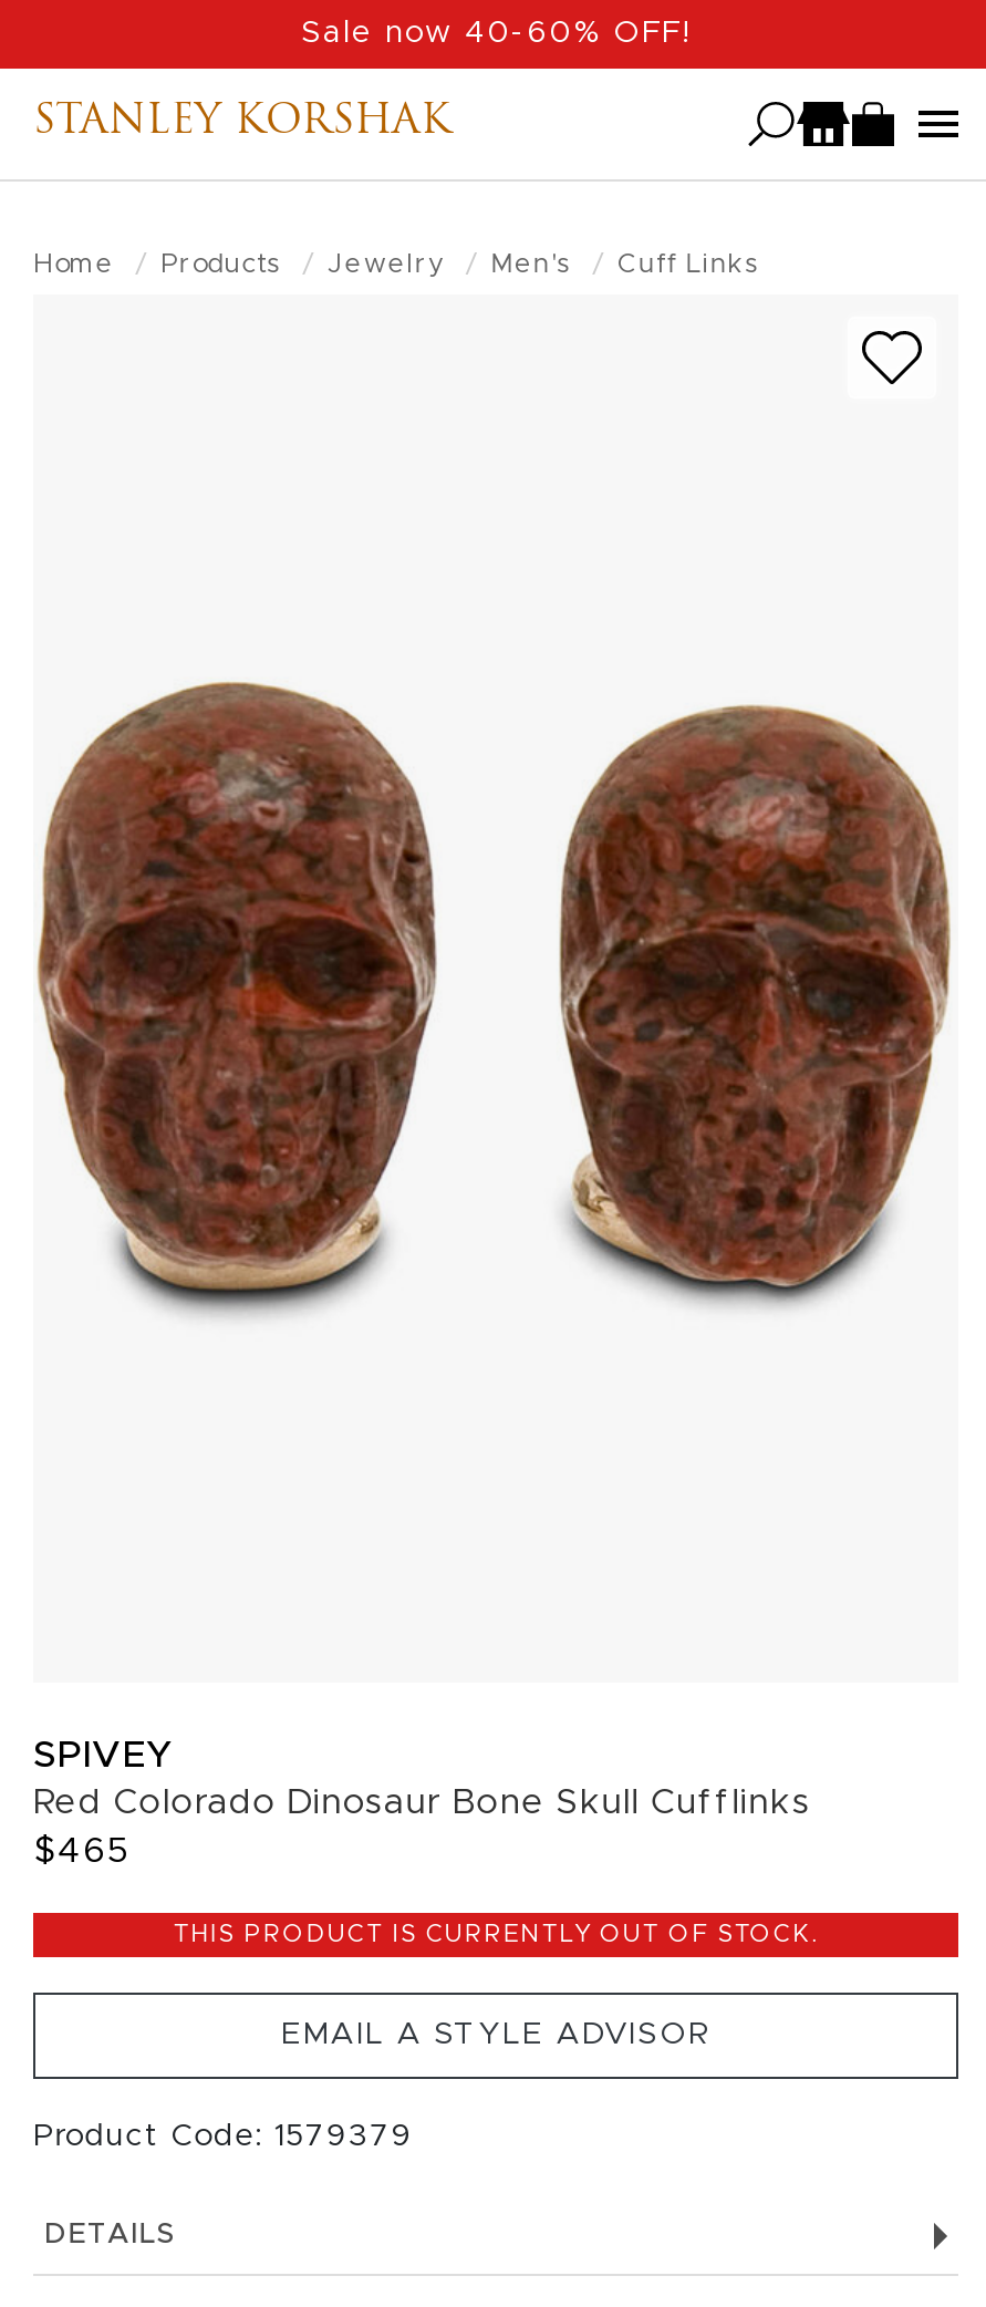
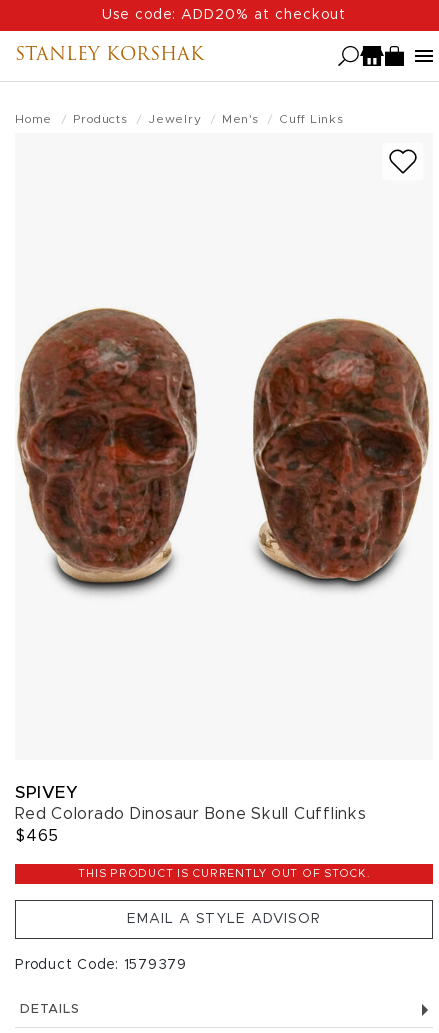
[301,18,691,49] Sale now 40-60% OFF! -> [102,8,346,22] Use code: ADD20% at checkout

